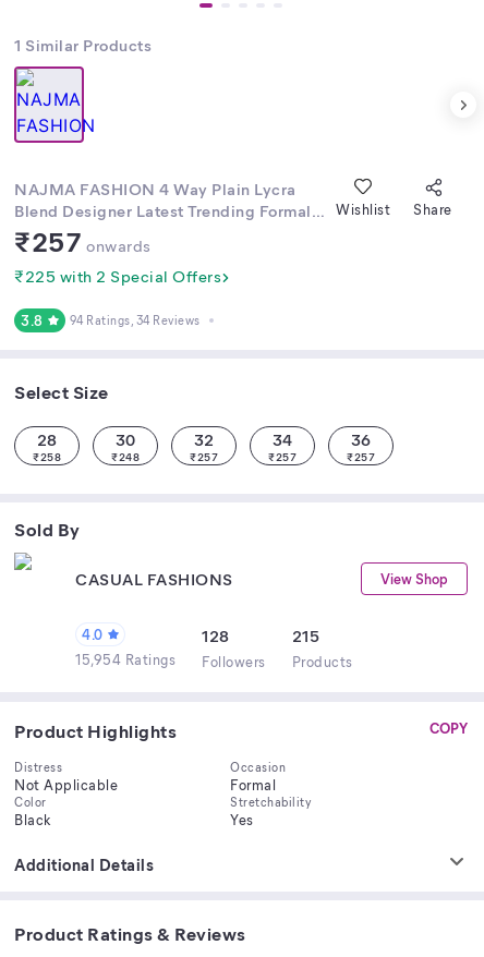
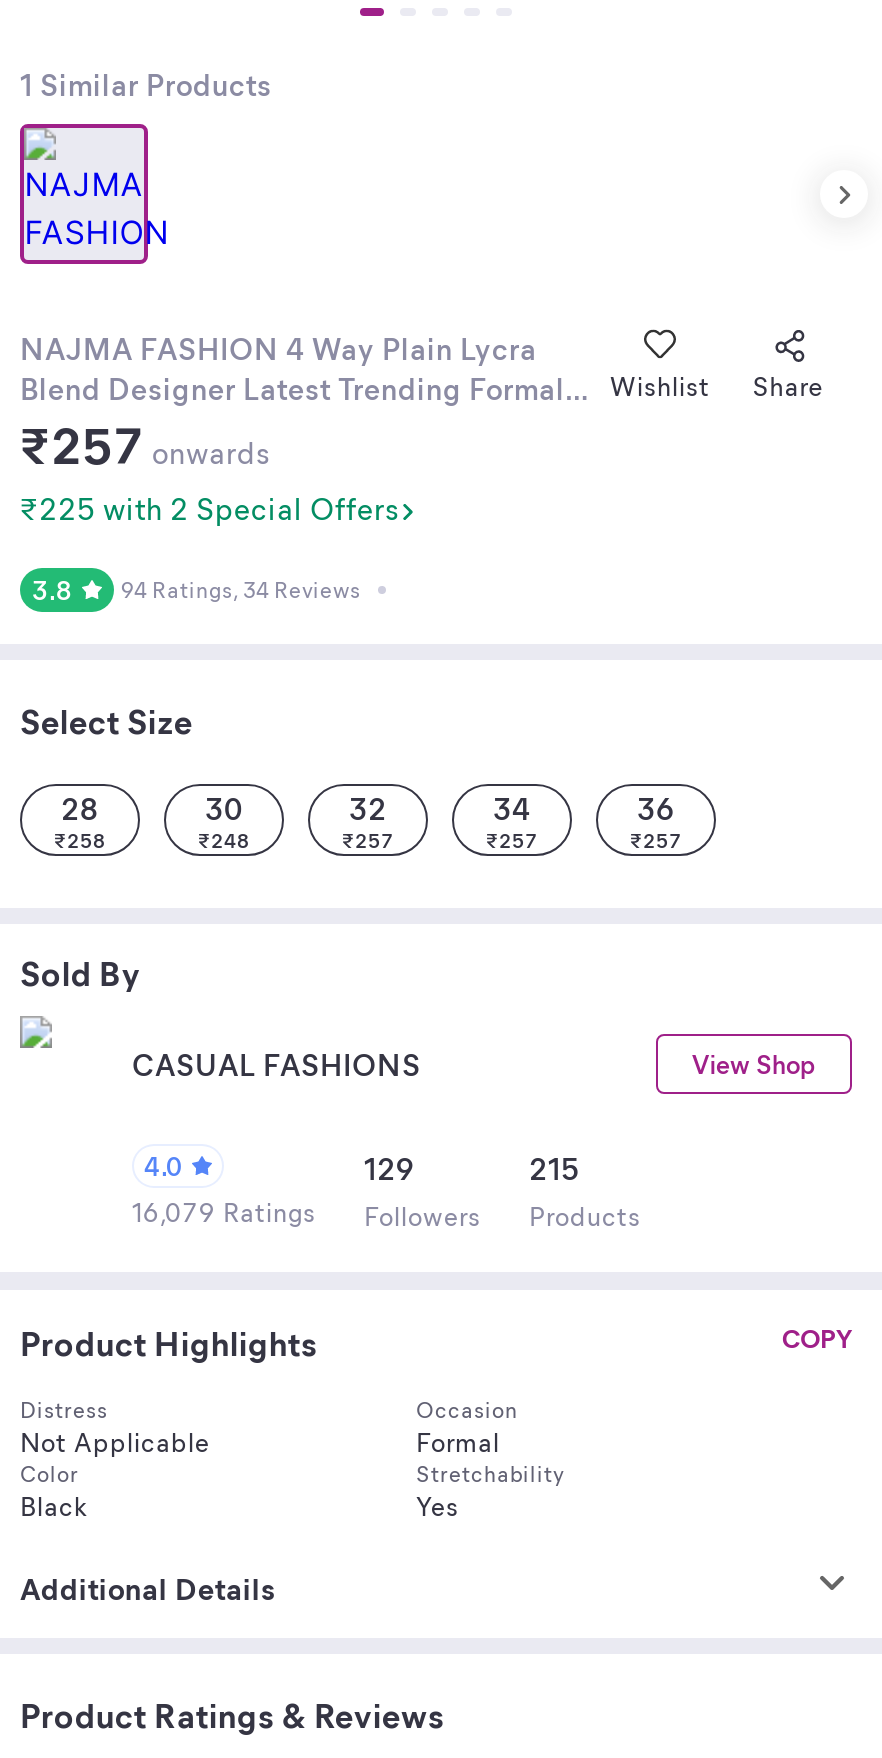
[202,625,229,646] 128 -> [364,1148,415,1188] 129
[75,650,353,670] 15,954 Ratings Followers Products -> [132,1194,641,1232] 16,079 Ratings Followers Products

